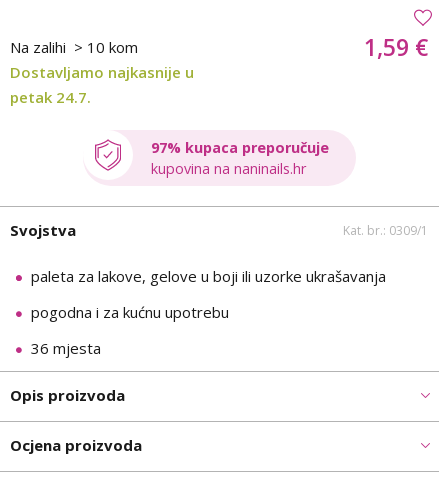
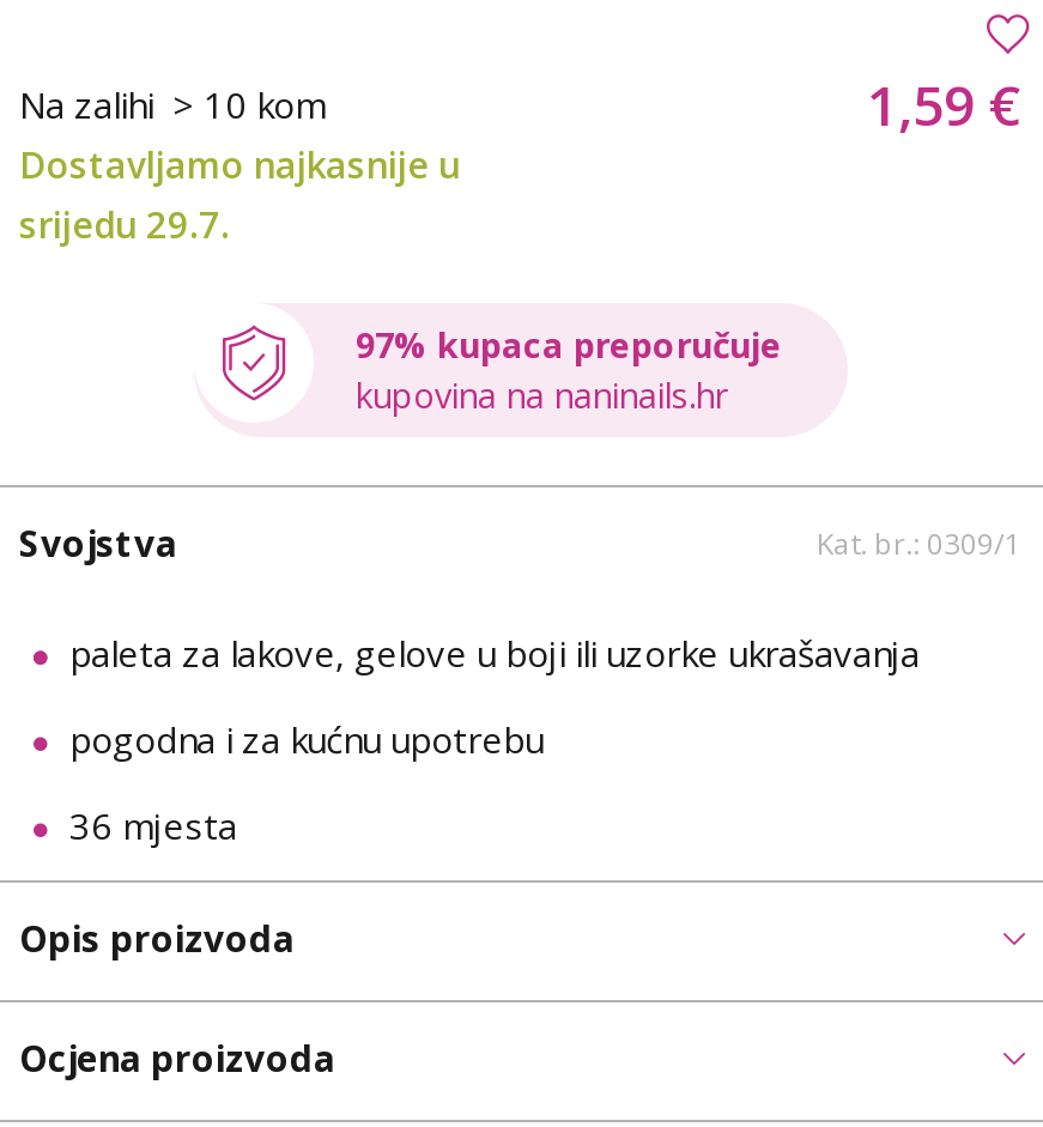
[10,87,91,107] petak 24.7. -> [19,200,230,247] srijedu 29.7.

